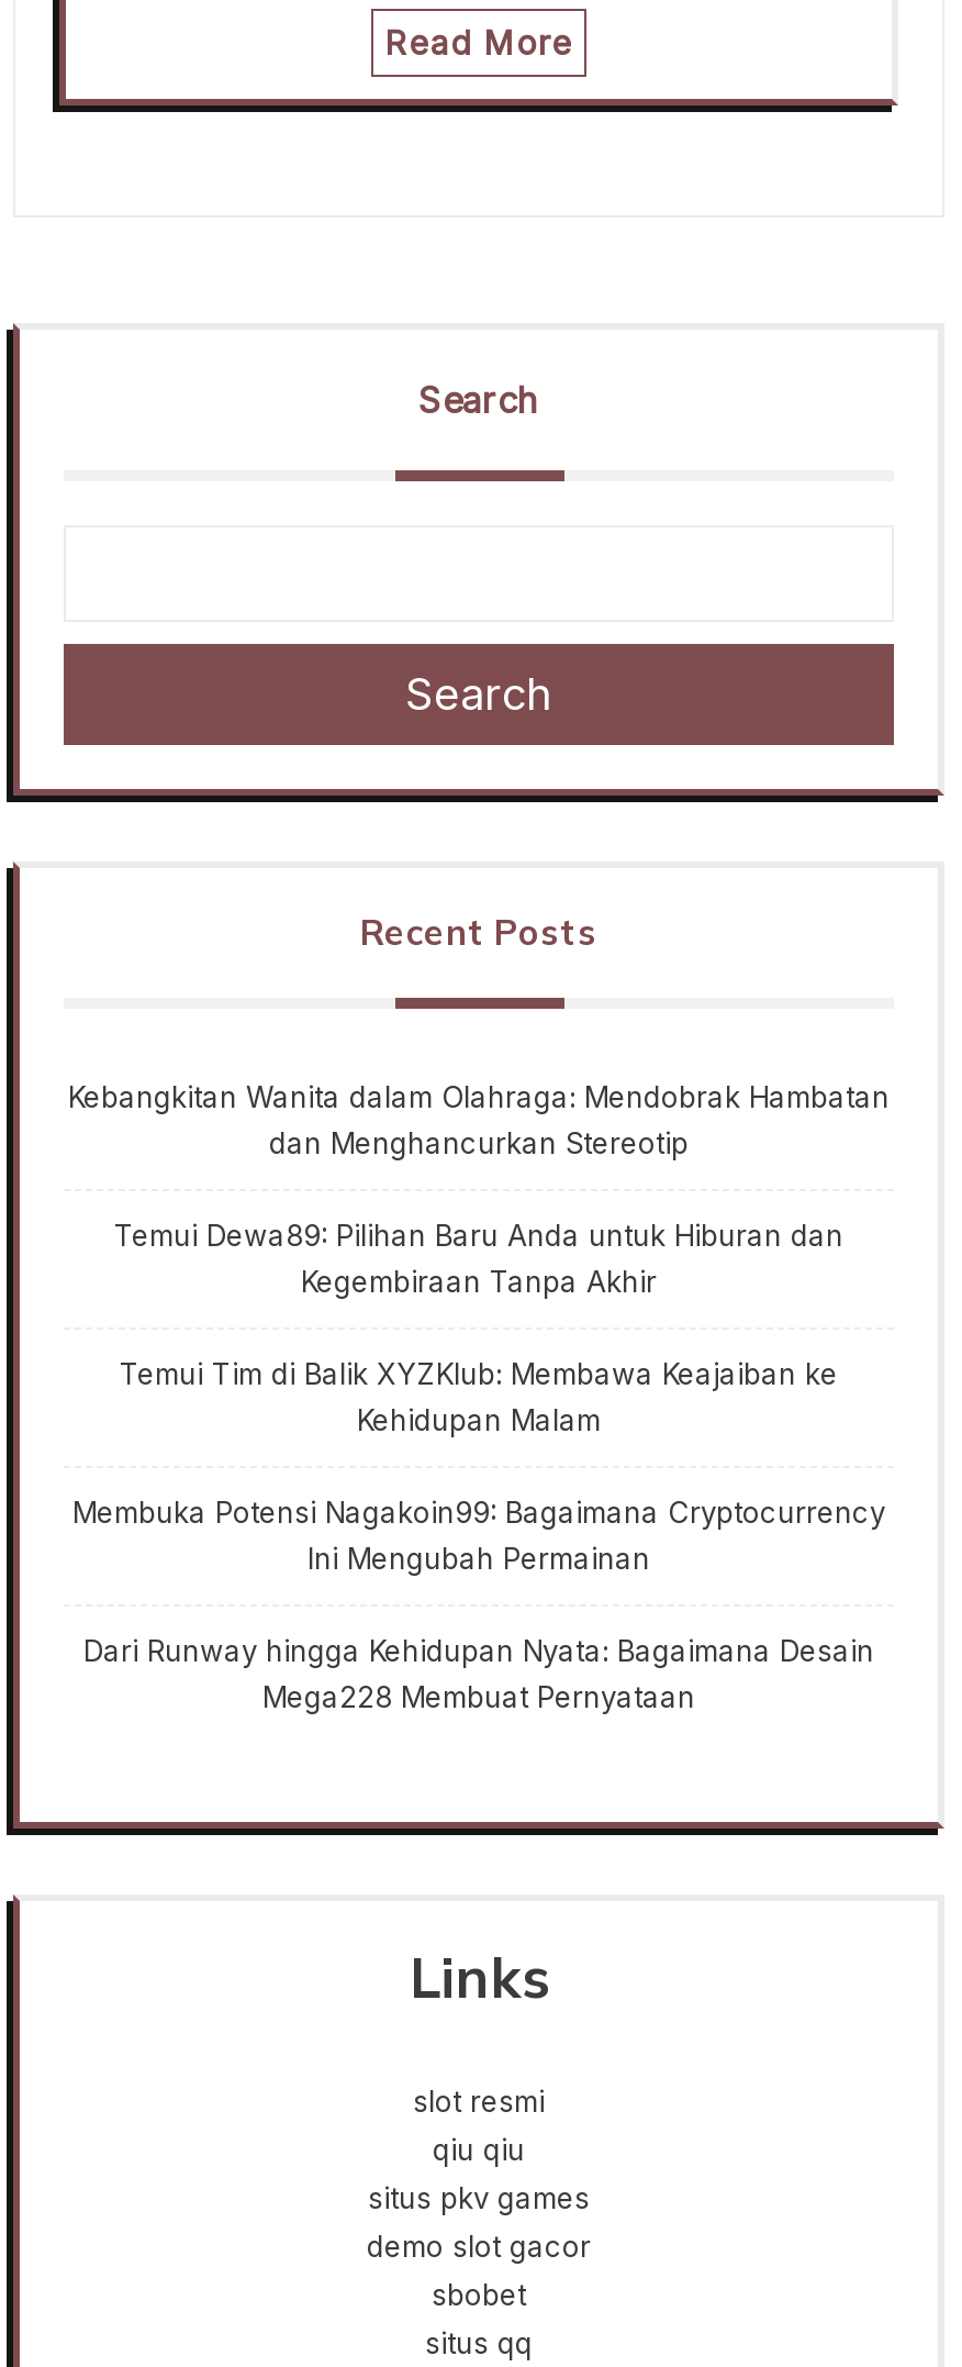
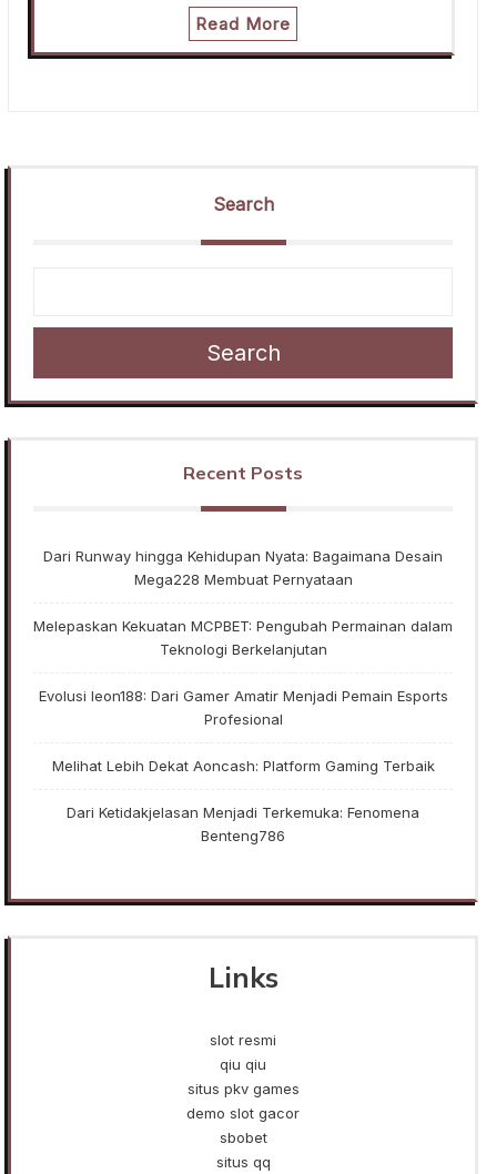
[68,1078,890,1575] Kebangkitan Wanita dalam Olahraga: Mendobrak Hambatan | dan Menghancurkan Stereotip | Temui Dewa89: Pilihan Baru Anda untuk Hiburan dan | Kegembiraan Tanpa Akhir | Temui Tim di Balik XYZKlub: Membawa Keajaiban ke | Kehidupan Malam | Membuka Potensi Nagakoin99: Bagaimana Cryptocurrency | Ini Mengubah Permainan -> none
moved [83,1632,874,1713] -> [43,546,443,588]: Dari Runway hingga Kehidupan Nyata: Bagaimana Desain | Mega228 Membuat Pernyataan
none -> [33,616,453,844] Melepaskan Kekuatan MCPBET: Pengubah Permainan dalam | Teknologi Berkelanjutan | Evolusi leon188: Dari Gamer Amatir Menjadi Pemain Esports | Profesional | Melihat Lebih Dekat Aoncash: Platform Gaming Terbaik | Dari Ketidakjelasan Menjadi Terkemuka: Fenomena | Benteng786

